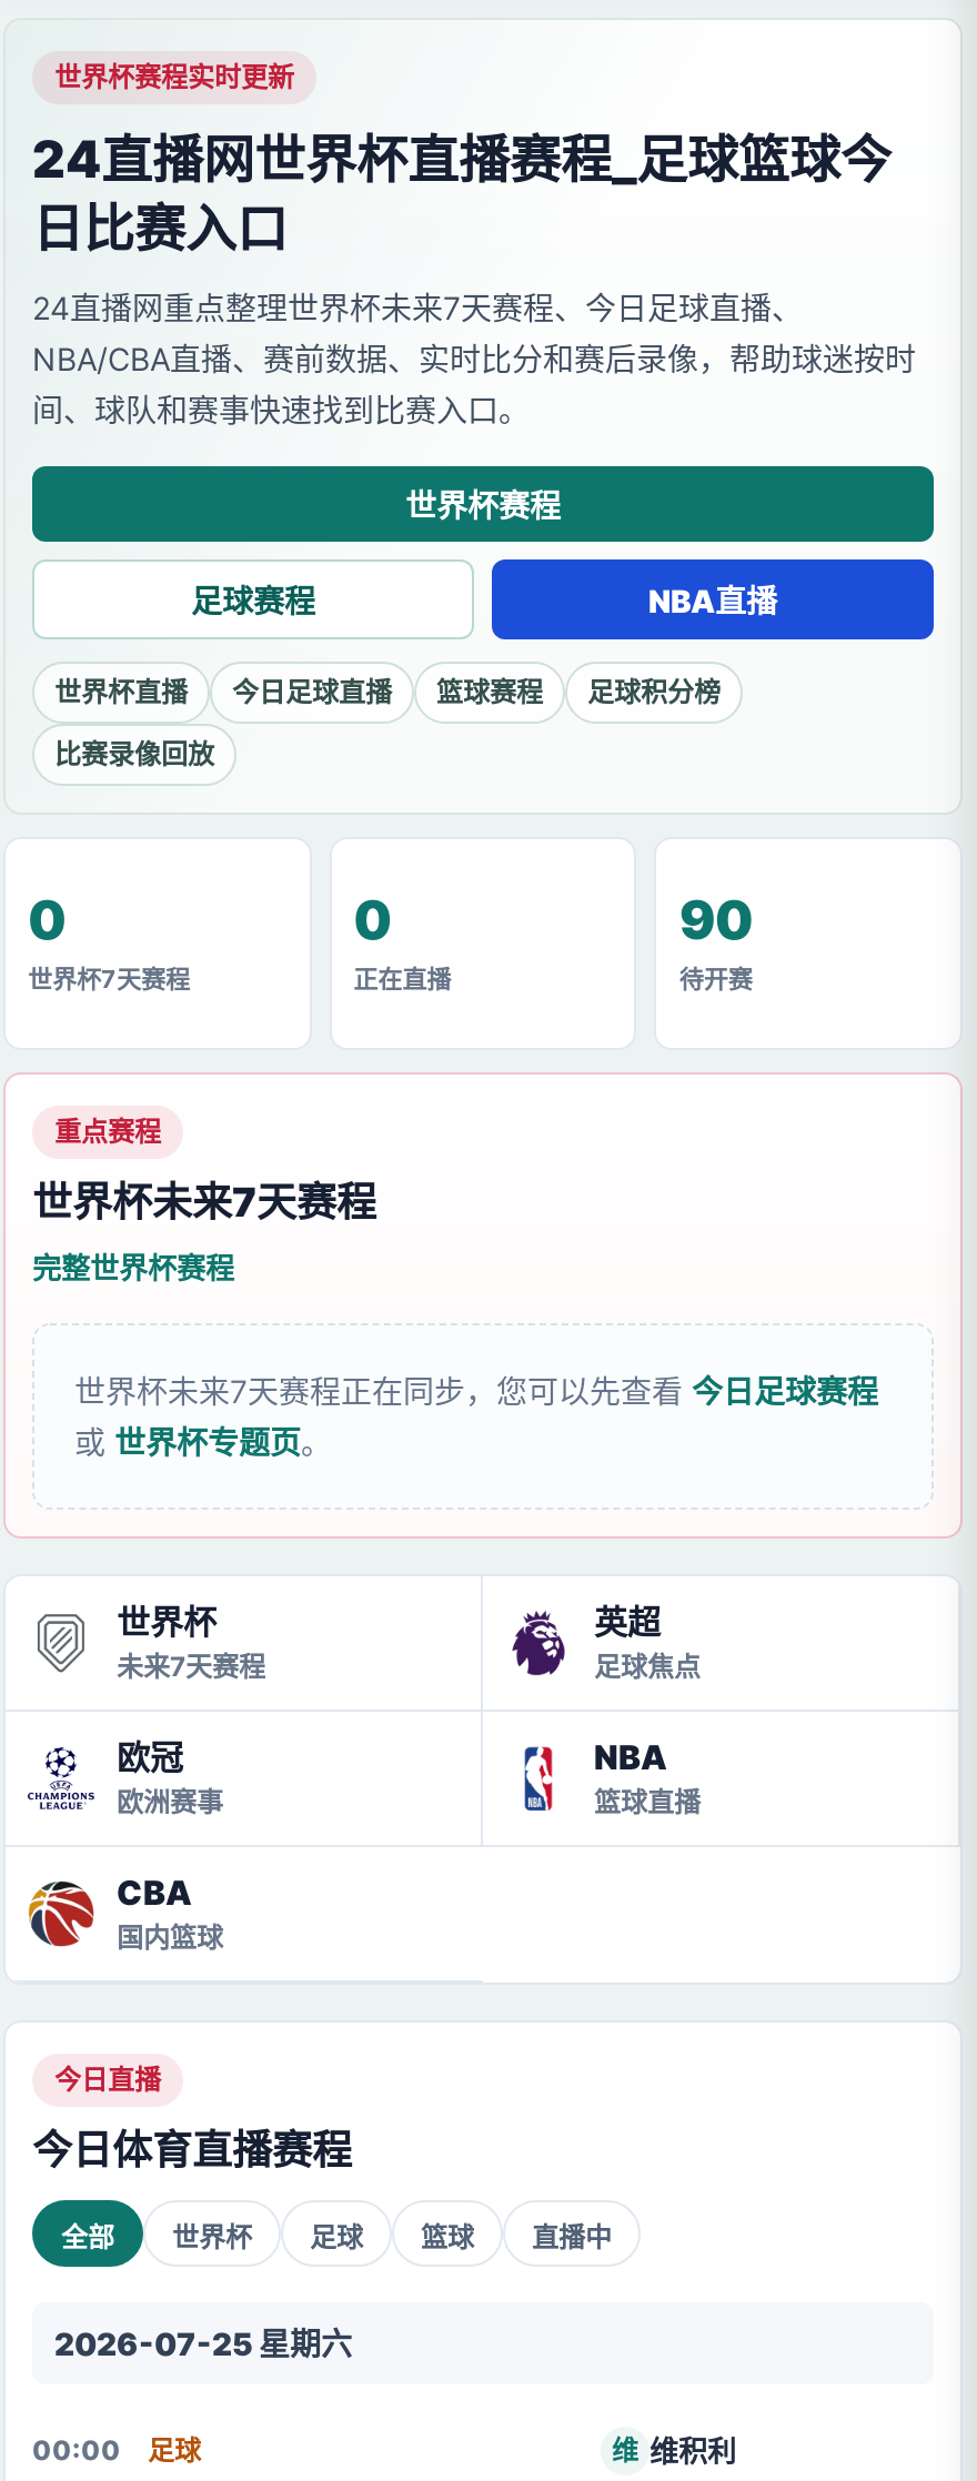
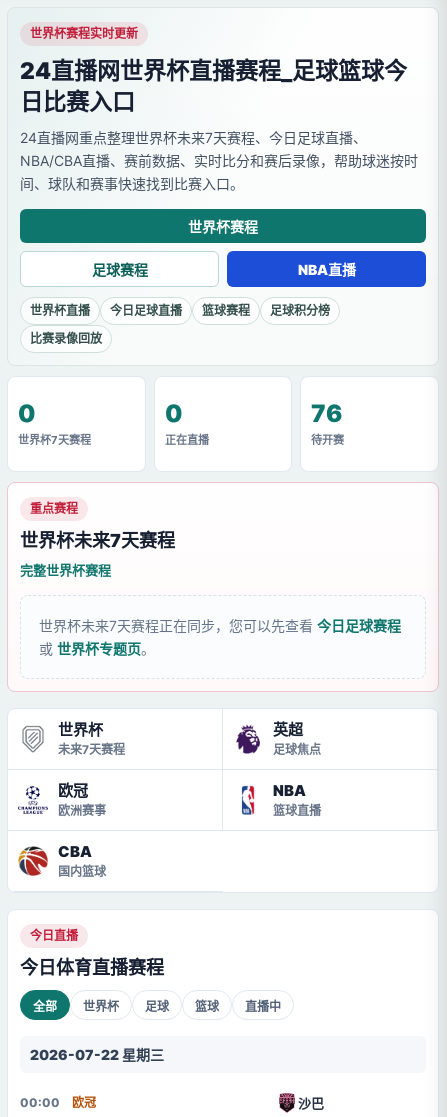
[679,887,755,951] 90 -> [311,398,342,427] 76
[54,2324,352,2362] 2026-07-25 星期六 -> [30,1046,164,1063] 2026-07-22 星期三
[148,2432,736,2468] 足球 | 维 维积利 -> [72,1094,324,1110] 欧冠 | 沙巴

